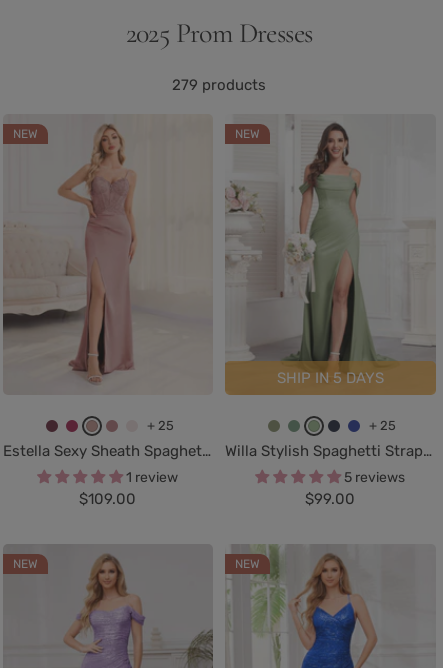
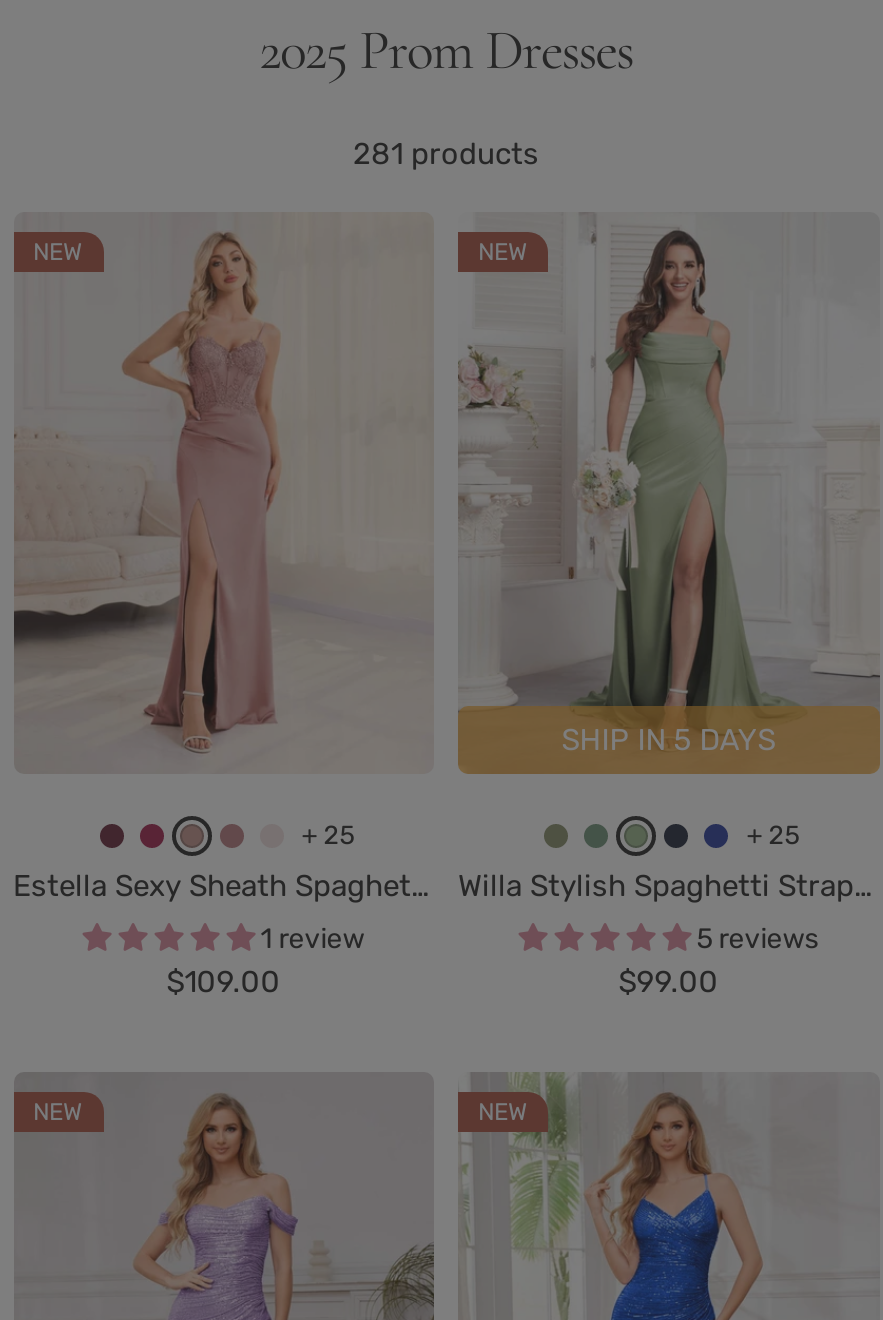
[172,76,266,94] 279 products -> [353,136,539,172] 281 products

